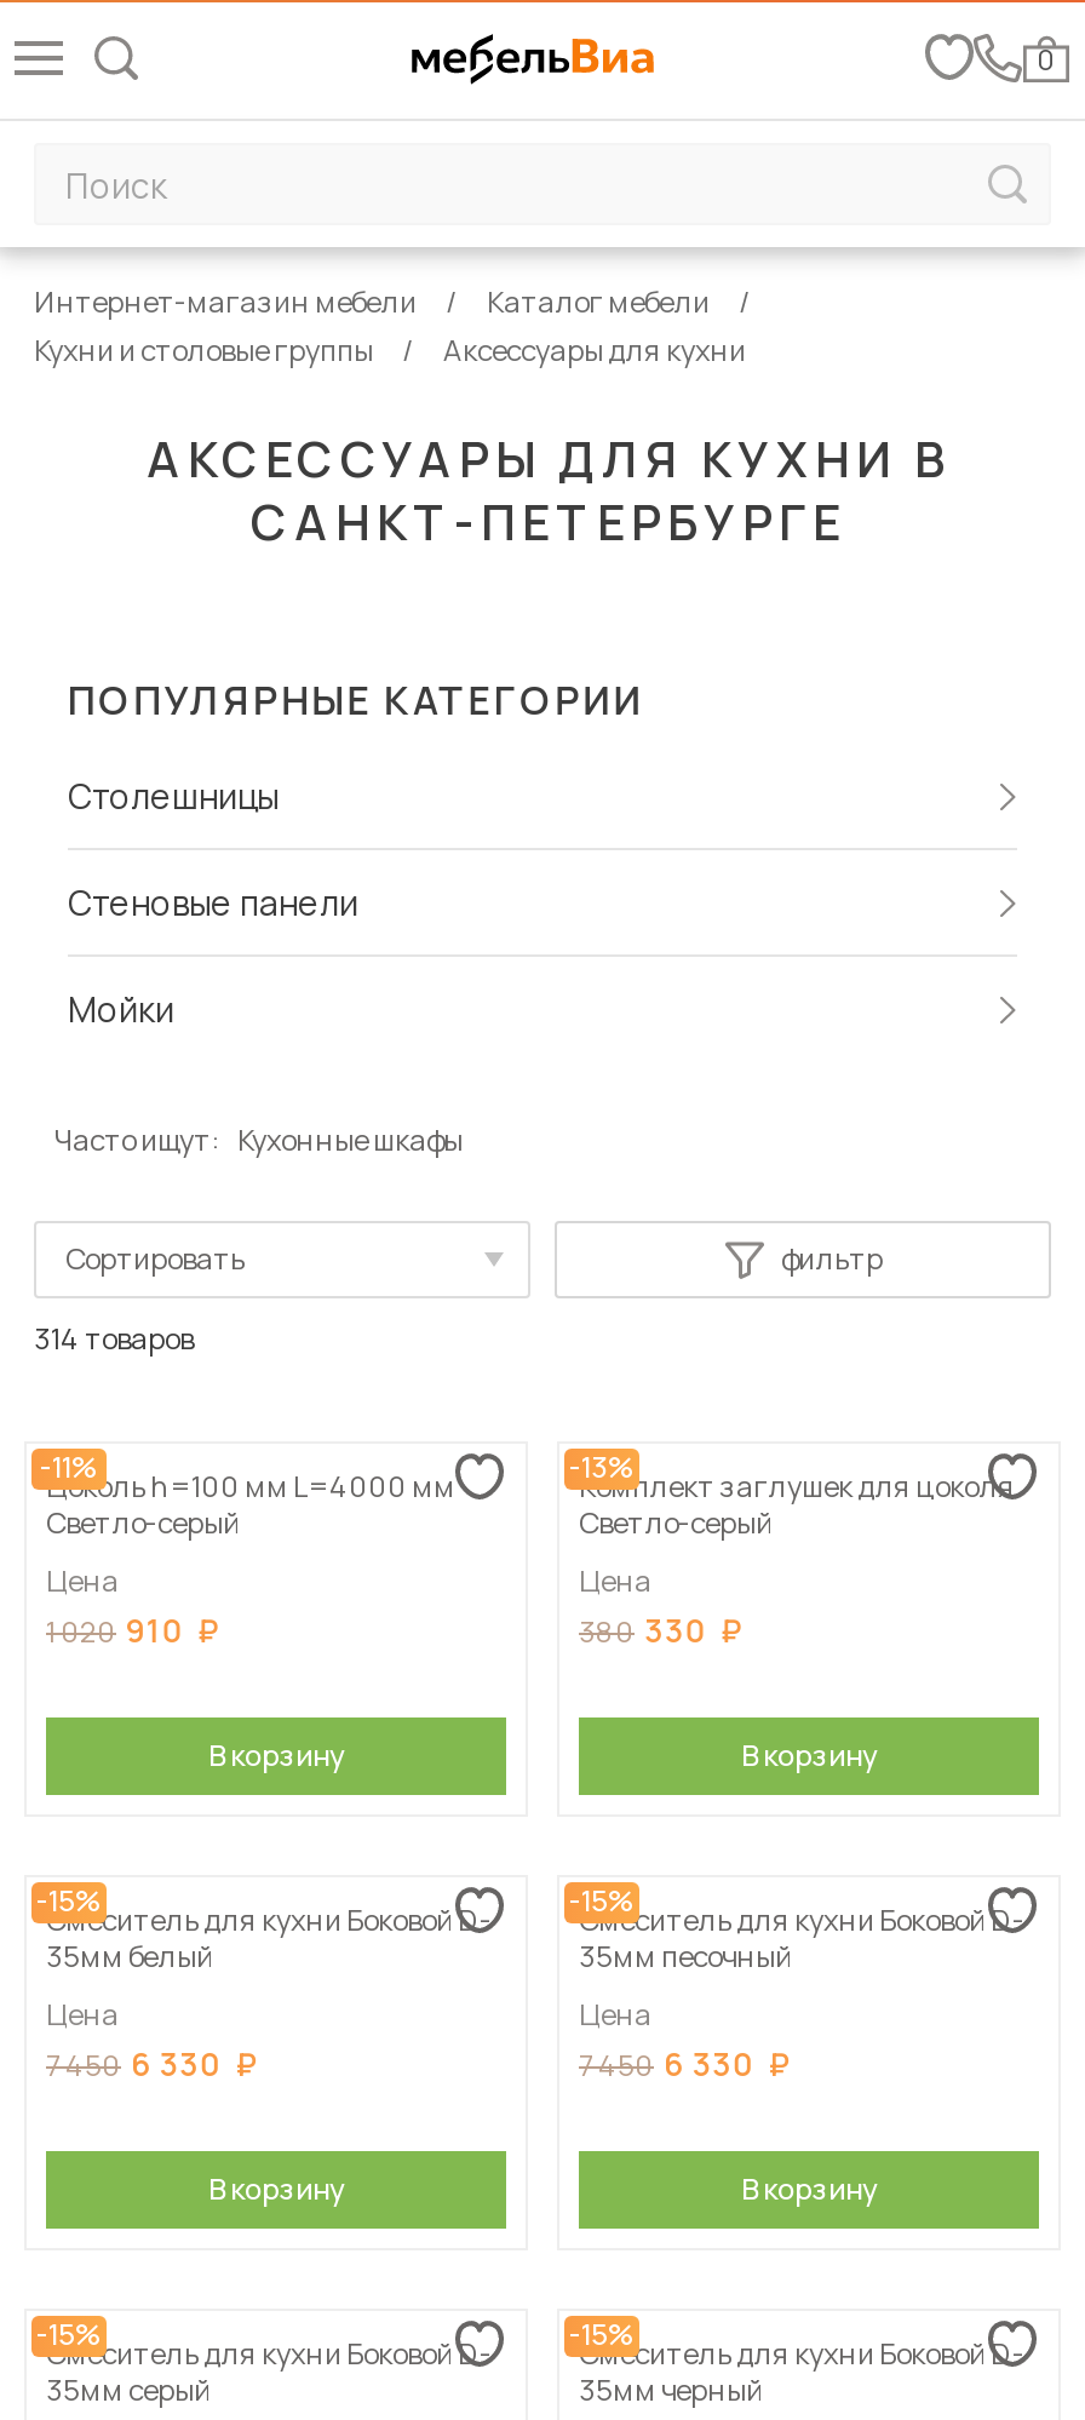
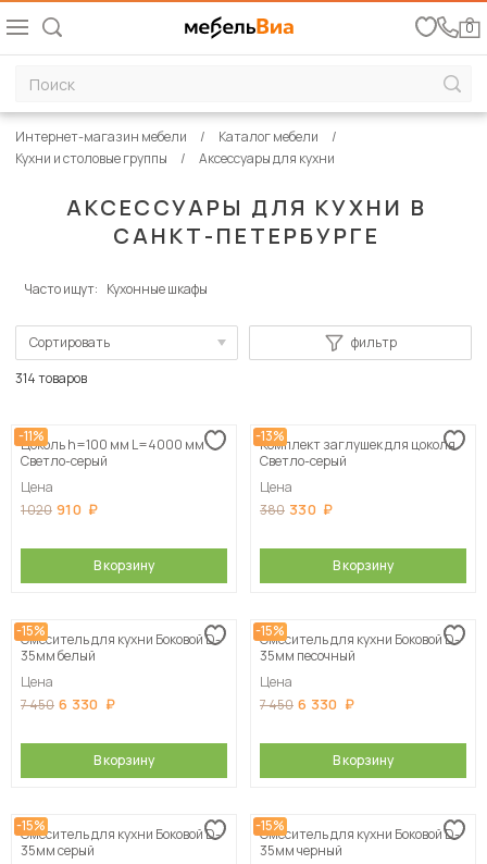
[68,674,644,1032] ПОПУЛЯРНЫЕ КАТЕГОРИИ | Столешницы | Стеновые панели | Мойки -> none

